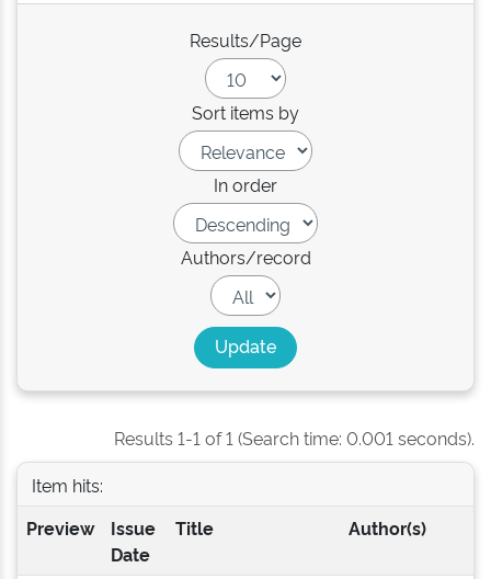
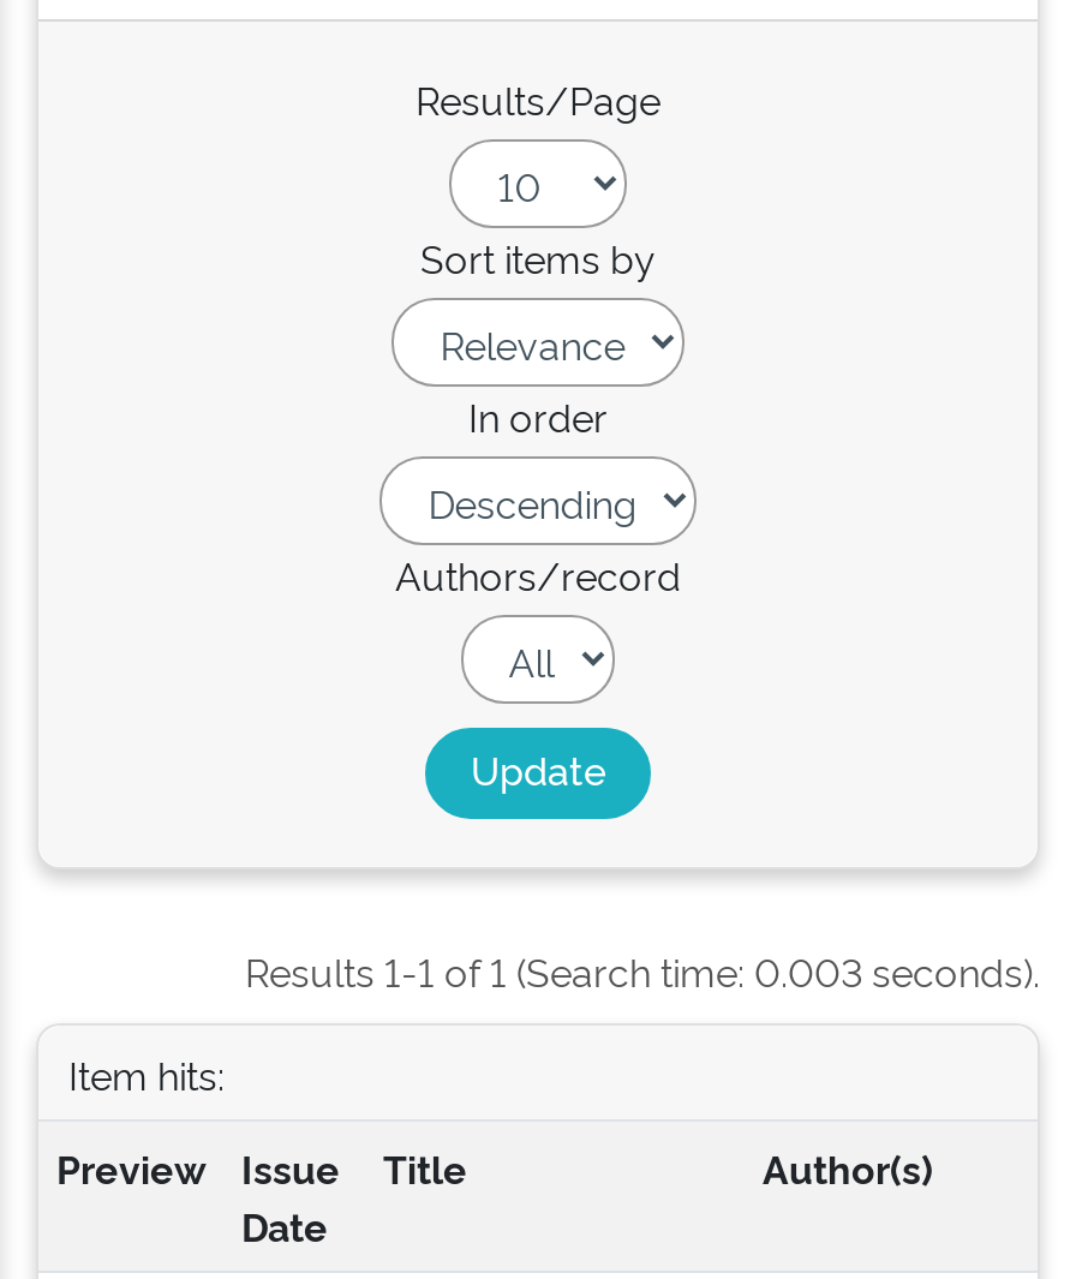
[114,425,475,450] Results 1-1 of 1 (Search time: 0.001 seconds). -> [245,944,1040,997] Results 1-1 of 1 (Search time: 0.003 seconds).

